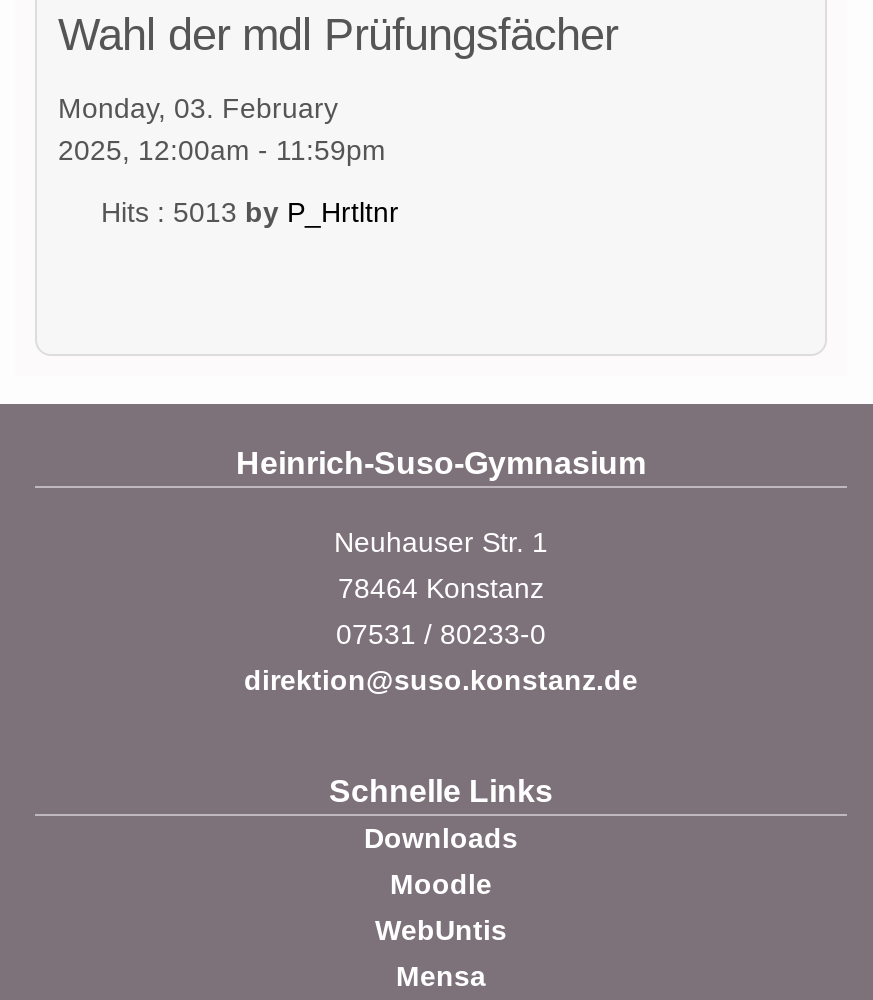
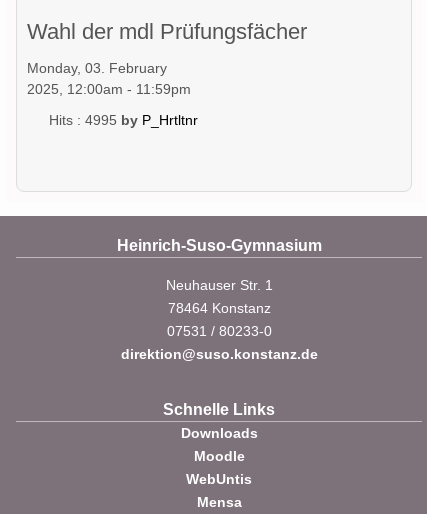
[101,196,399,228] Hits: 5013 by P_Hrtltnr -> [49,112,198,128] Hits: 4995 by P_Hrtltnr

